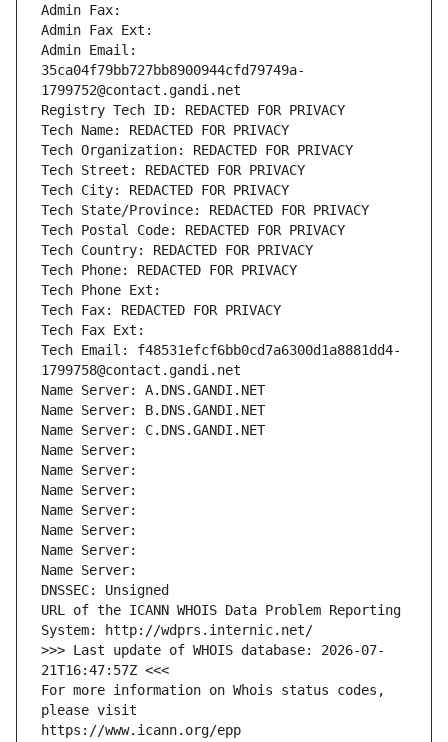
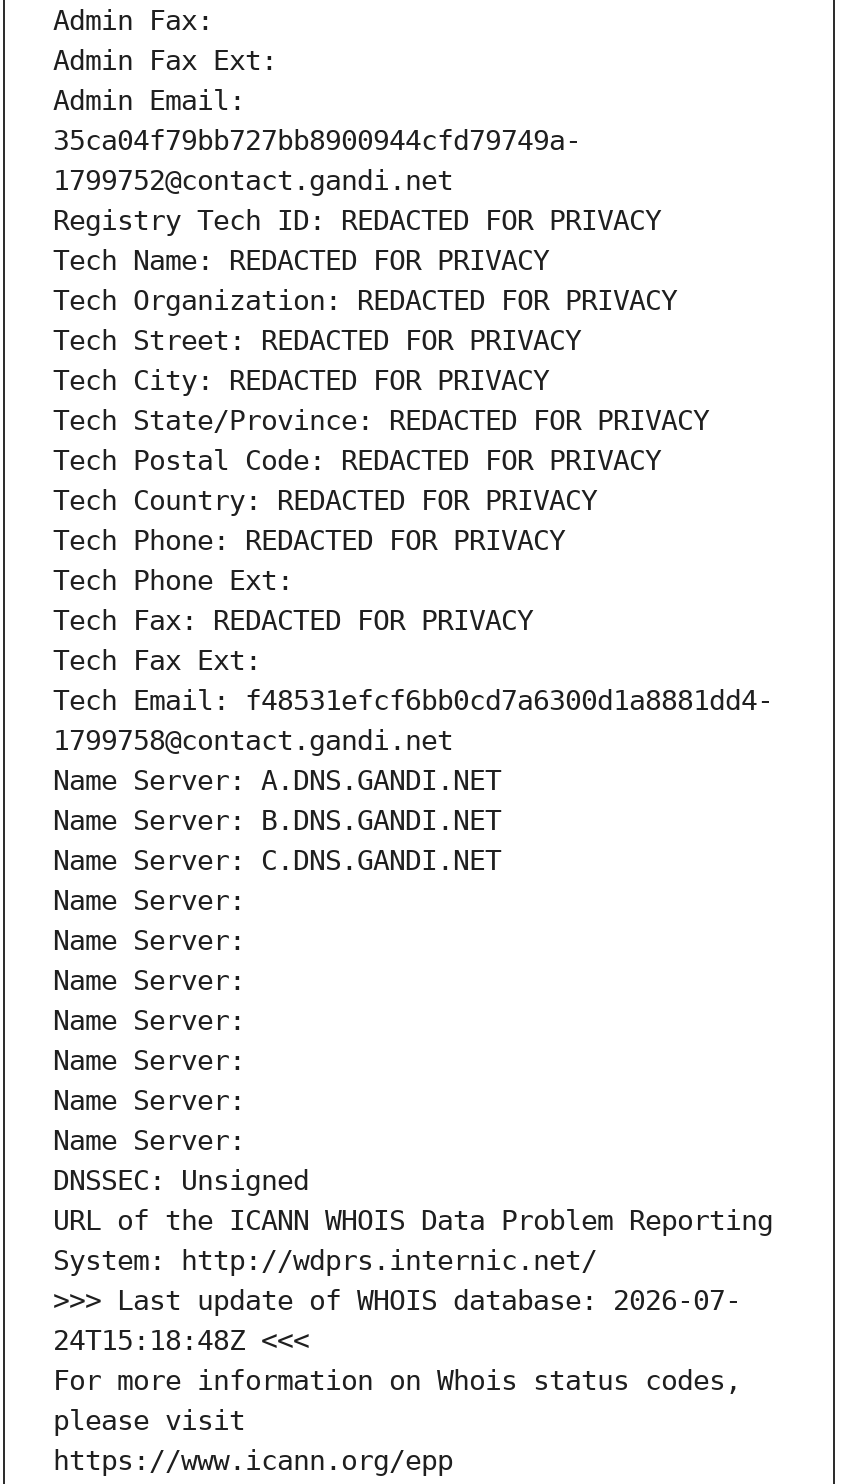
[41,662,169,678] 21T16:47:57Z <<< -> [53,1325,309,1357] 24T15:18:48Z <<<

